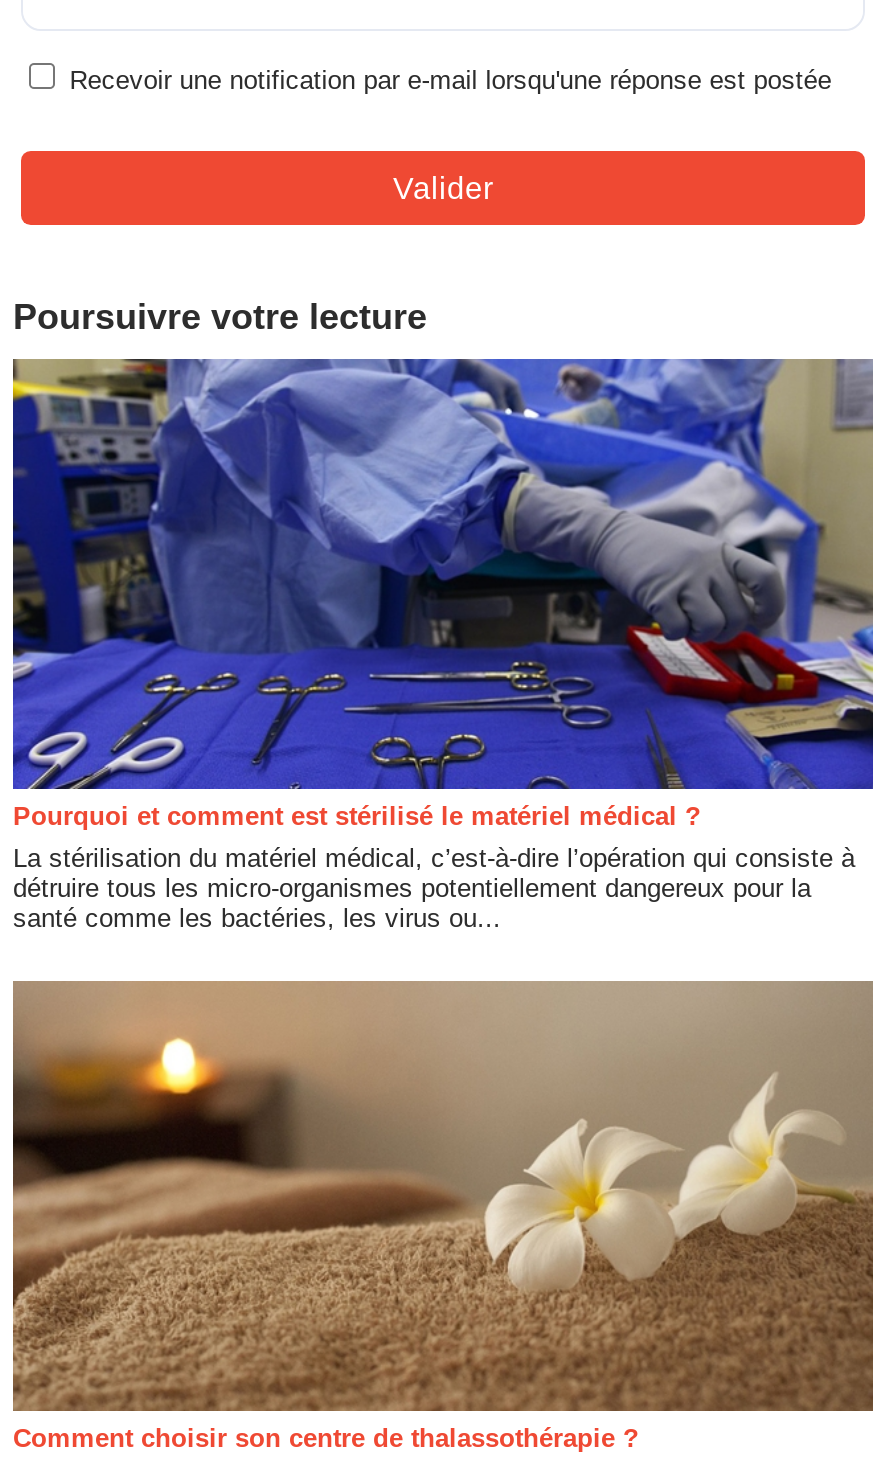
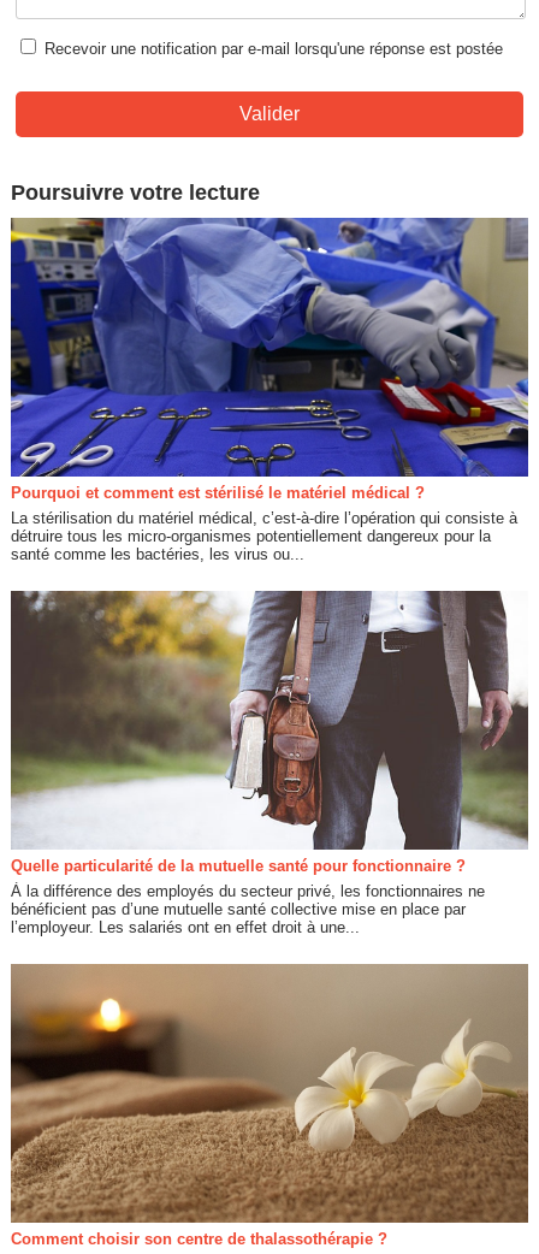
none -> [11,591,528,936] [image] | Quelle particularité de la mutuelle santé pour fonctionnaire ? | À la différence des employés du secteur privé, les fonctionnaires ne | bénéficient pas d’une mutuelle santé collective mise en place par | l’employeur. Les salariés ont en effet droit à une...

